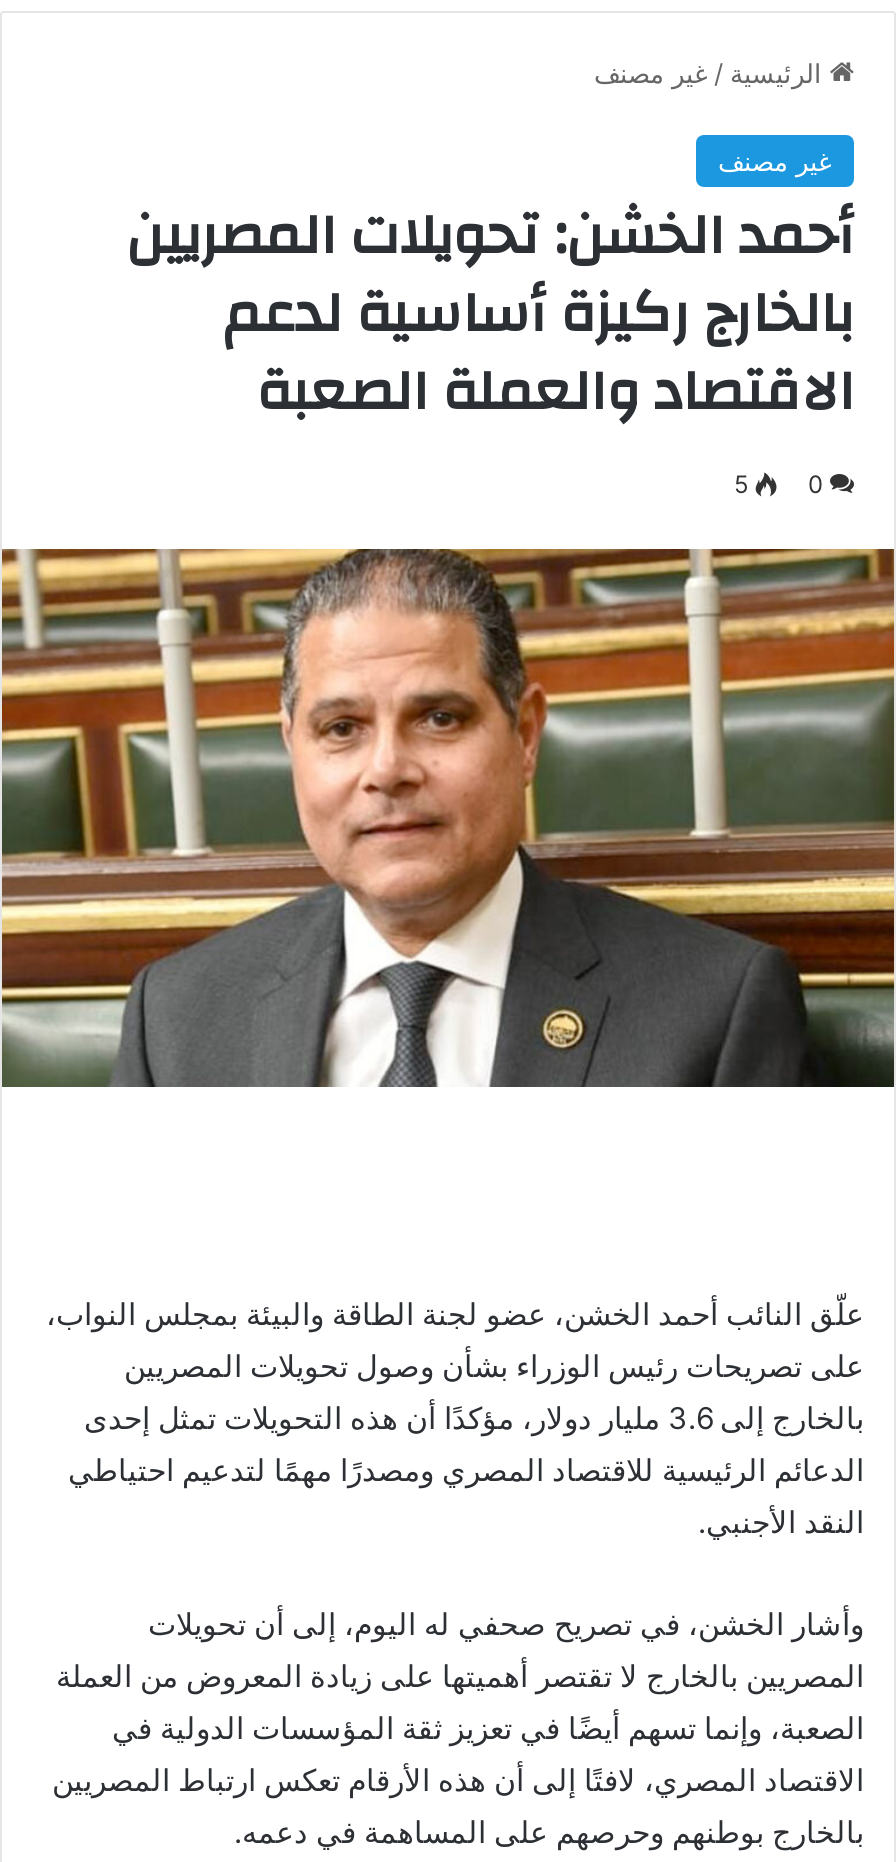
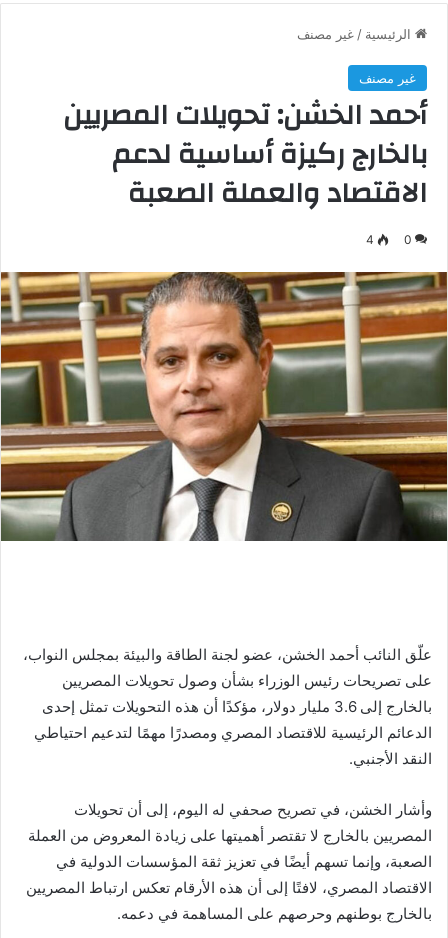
[734,469,824,499] 5 0 -> [366,232,412,247] 4 0

